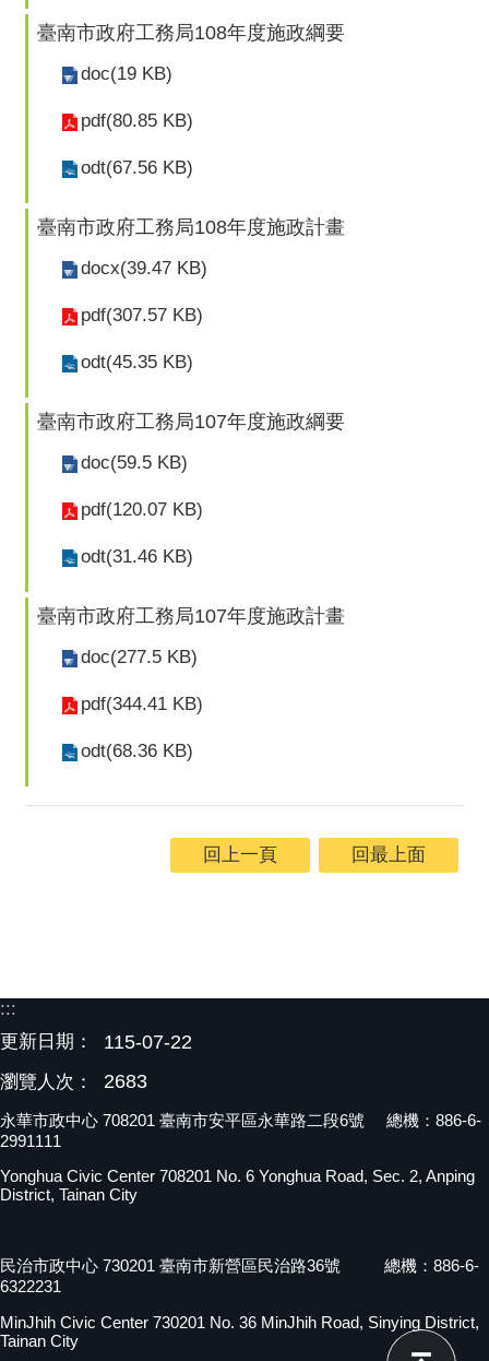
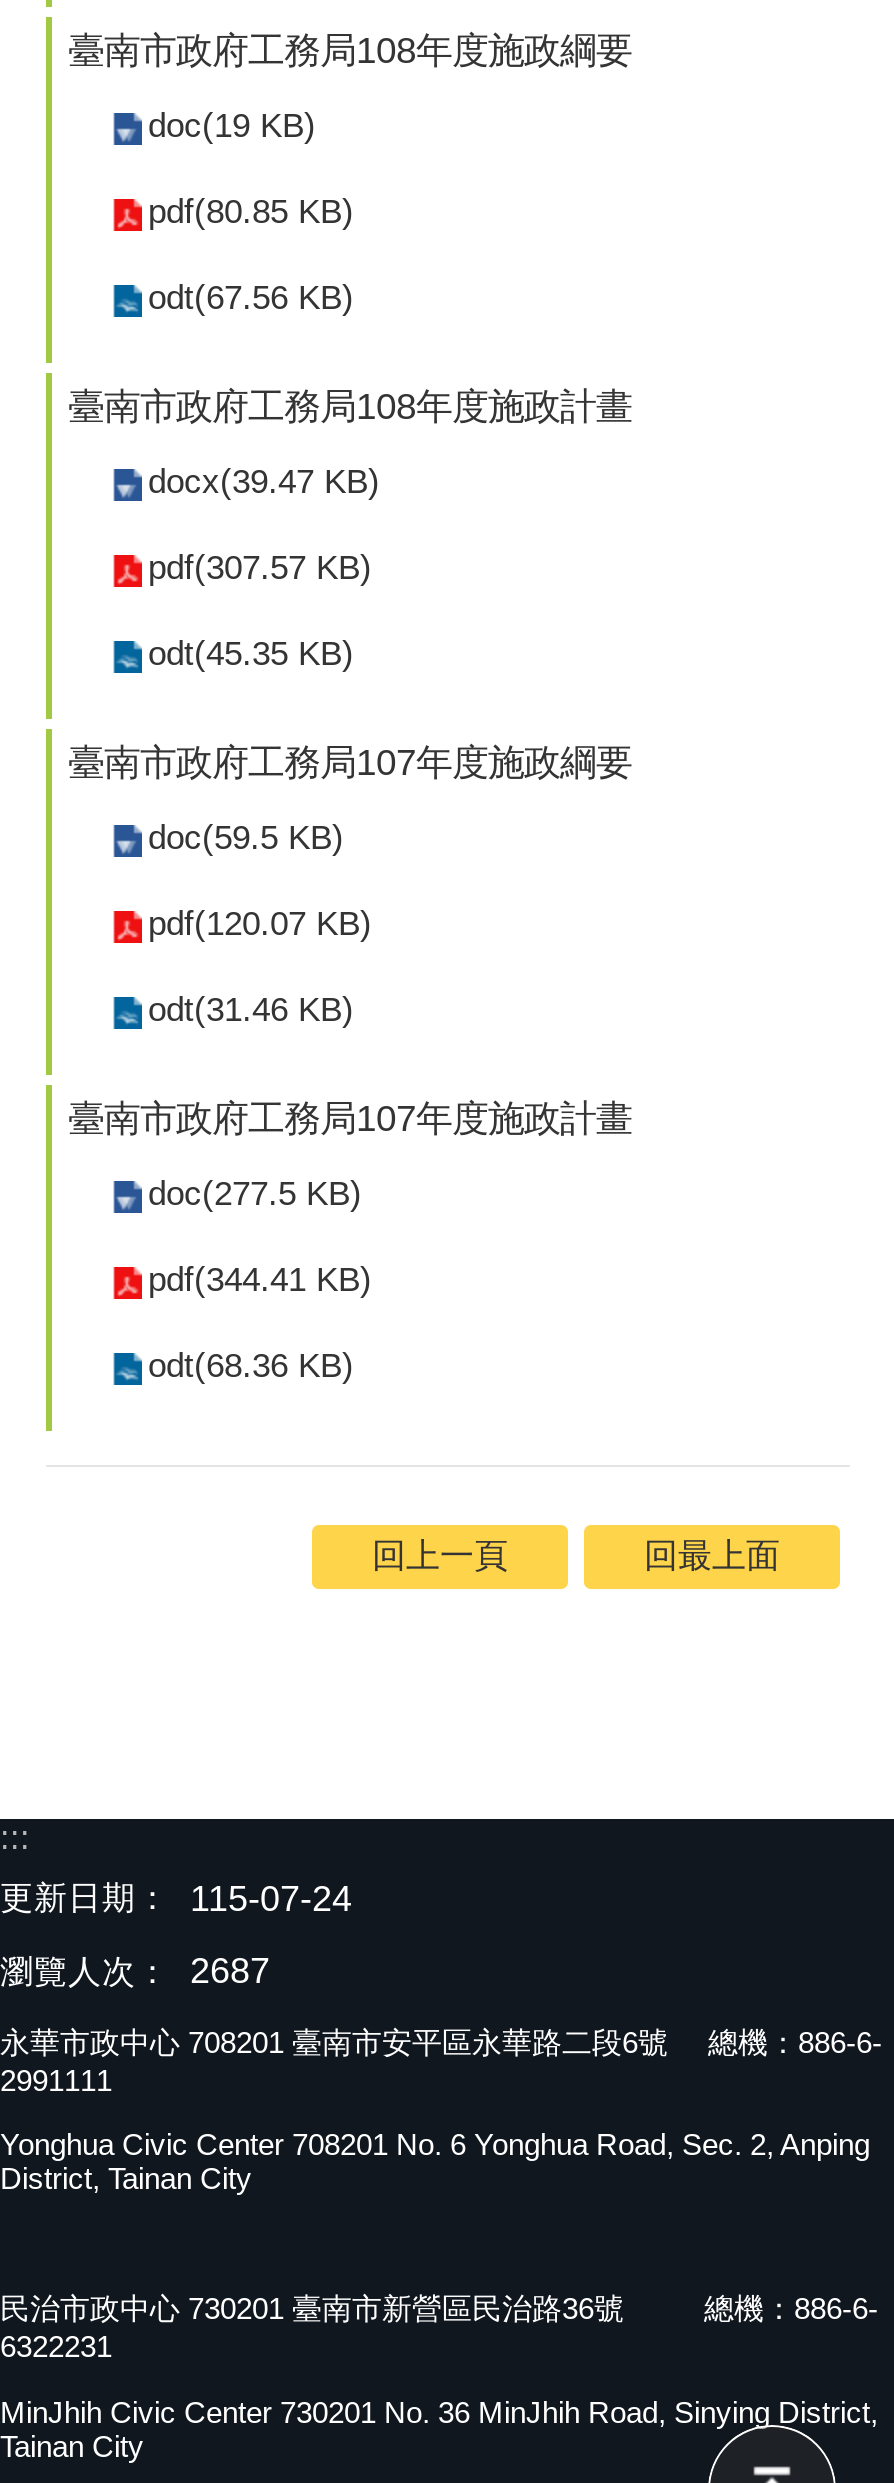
[0,1031,192,1053] 更新日期： 115-07-22 -> [0,1879,352,1919] 更新日期： 115-07-24
[0,1070,147,1092] 瀏覽人次： 2683 -> [0,1951,270,1991] 瀏覽人次： 2687

